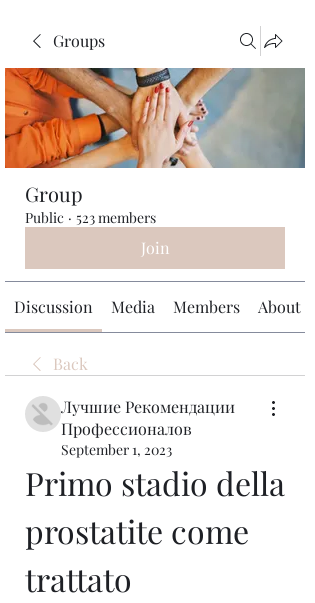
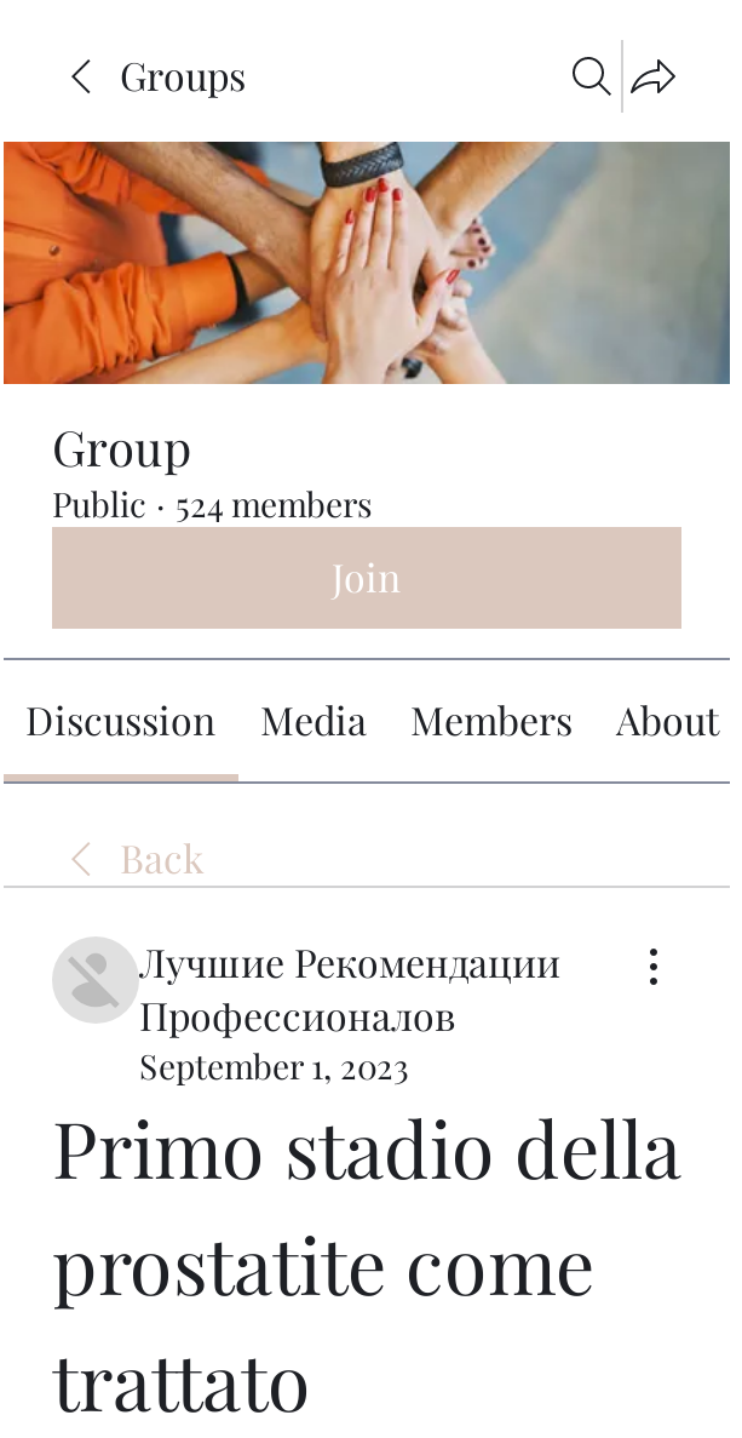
[25,208,156,227] Public · 523 members -> [52,481,372,527] Public · 524 members

